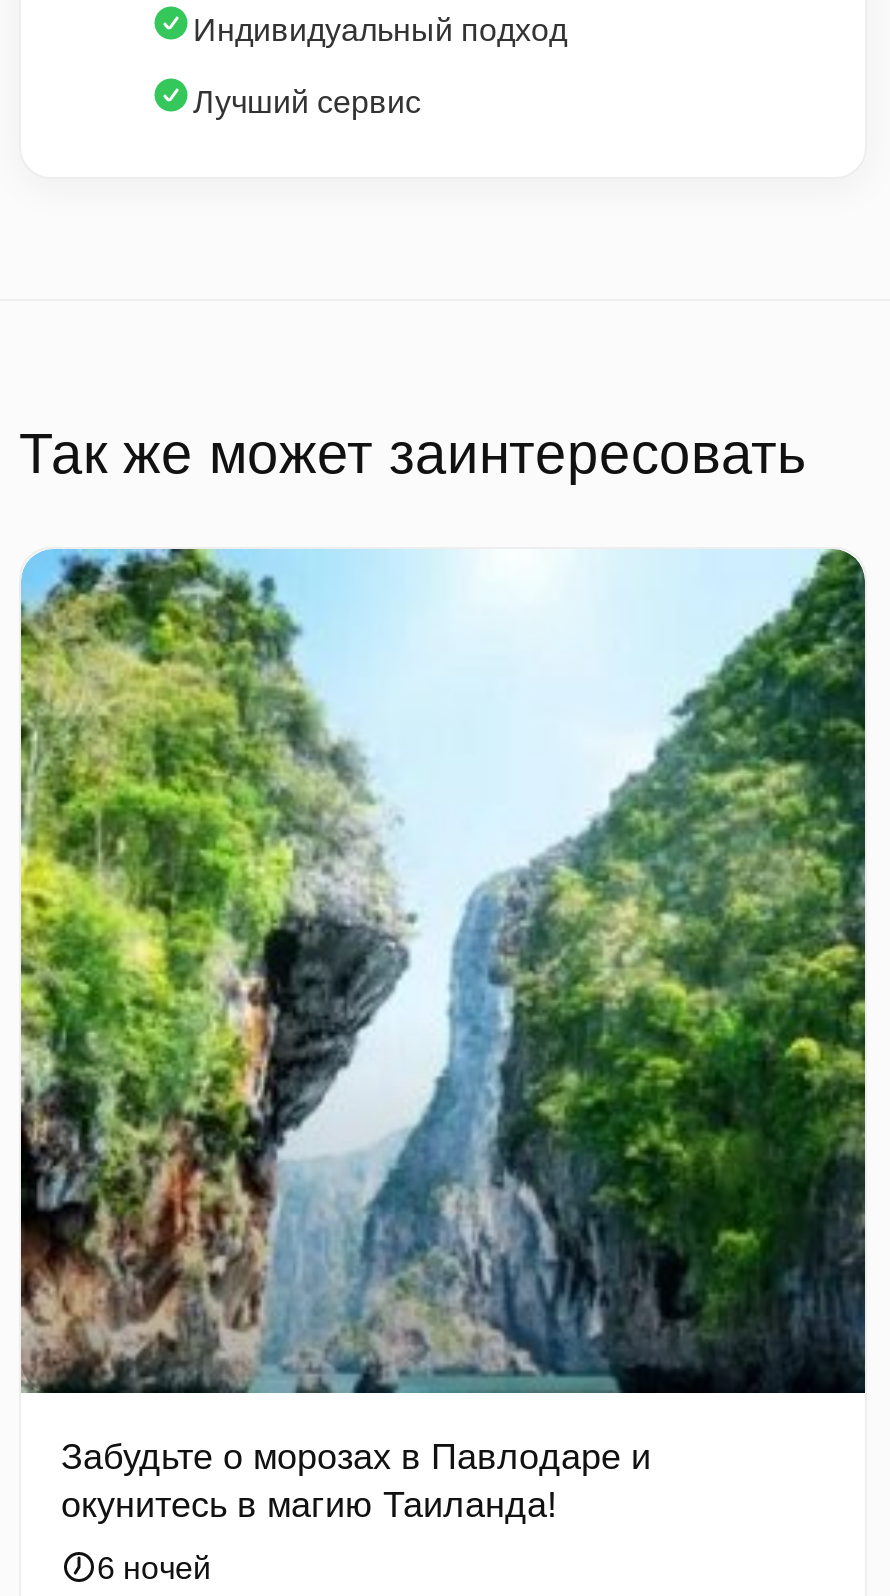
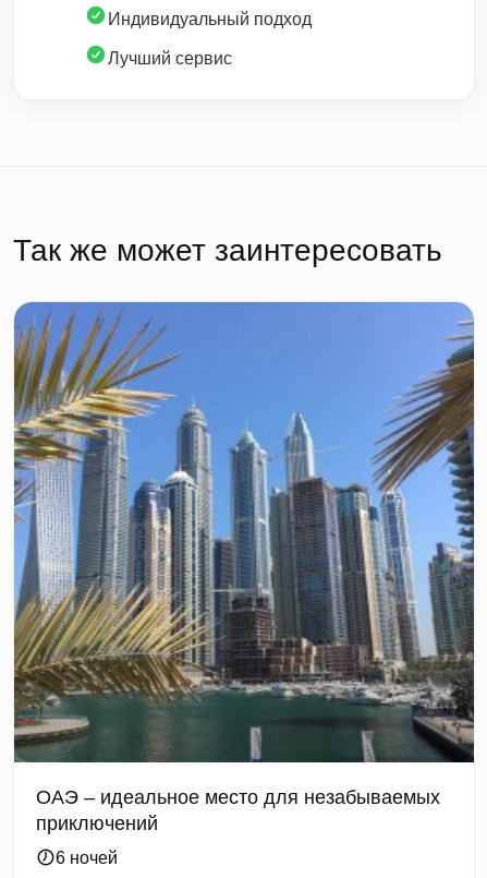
[19,547,867,1525] [image] | Забудьте о морозах в Павлодаре и | окунитесь в магию Таиланда! -> [13,301,475,834] [image] | ОАЭ – идеальное место для незабываемых | приключений

